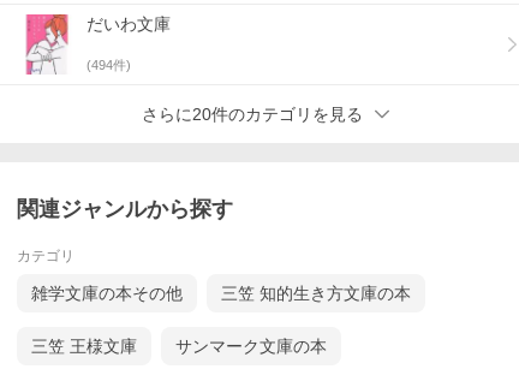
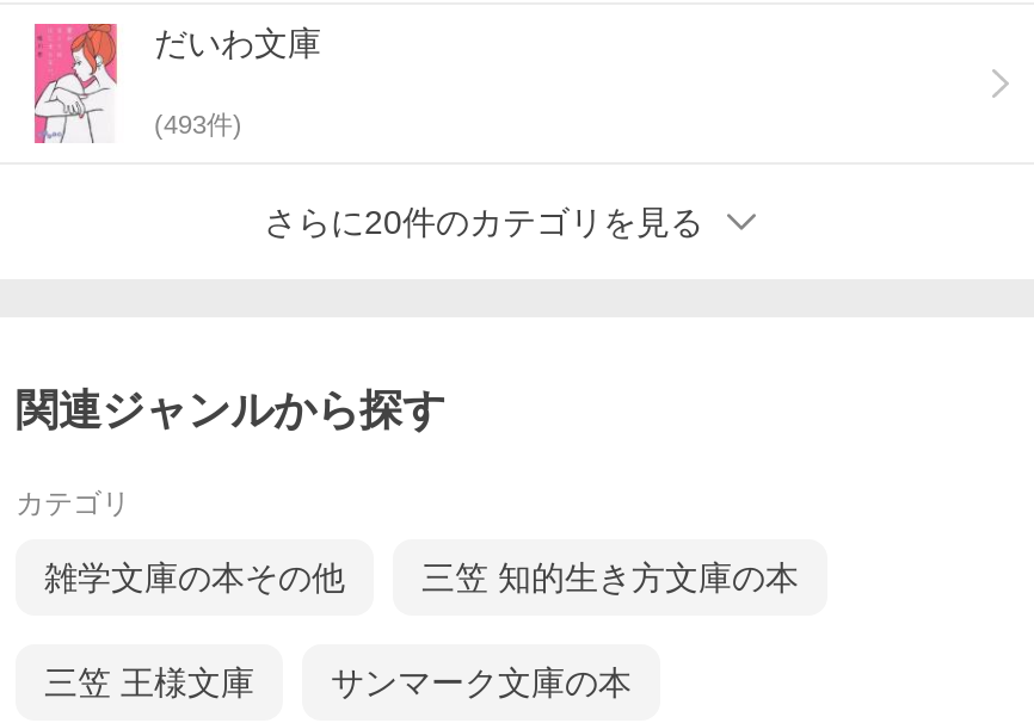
[86,57,131,72] (494件) -> [154,109,242,137] (493件)

